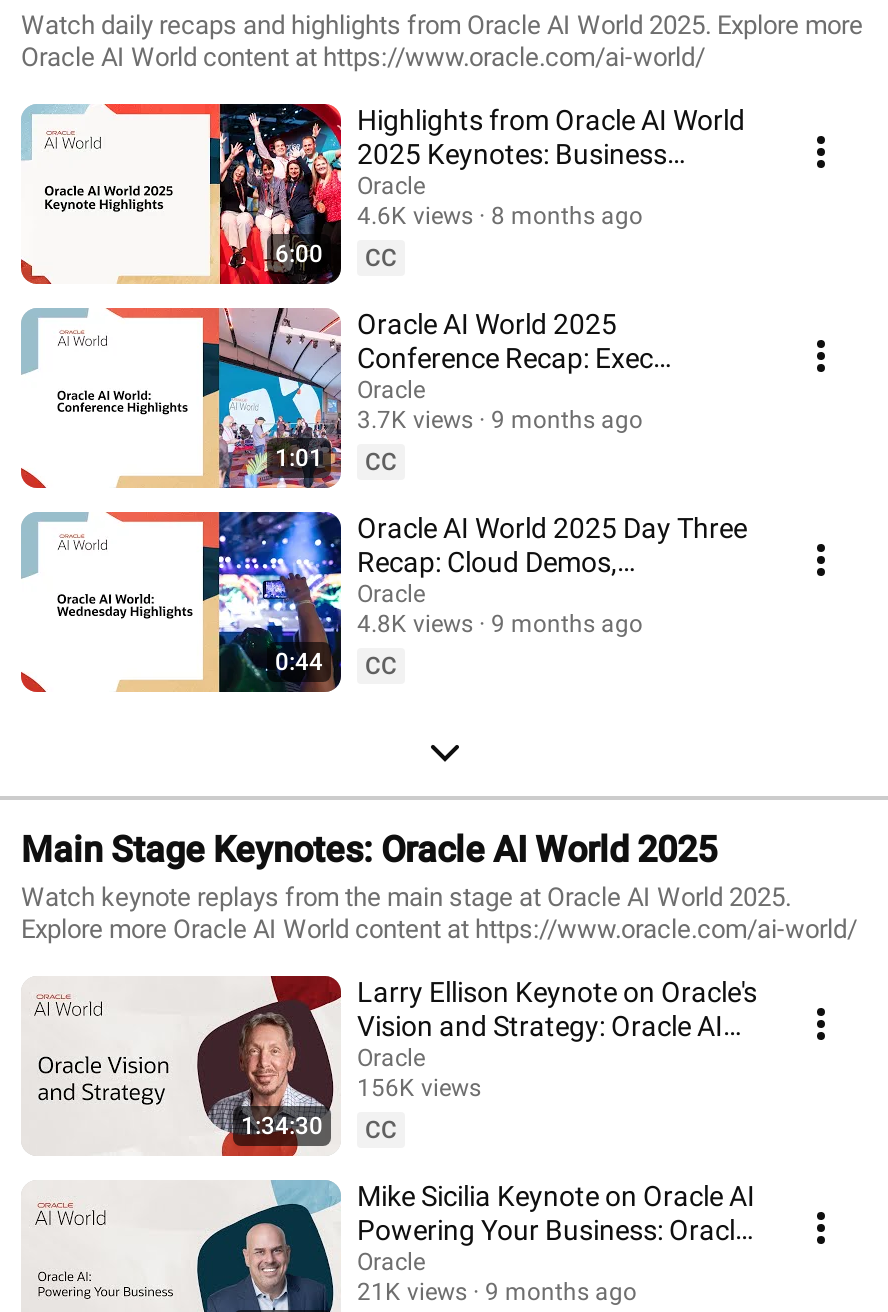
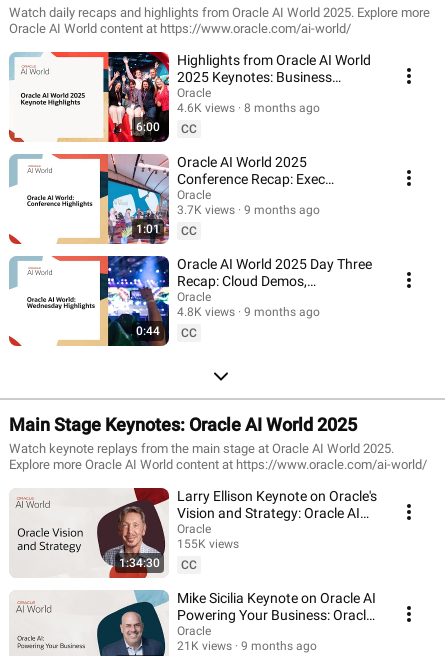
[357,1073,481,1101] 156K views -> [177,536,239,550] 155K views

